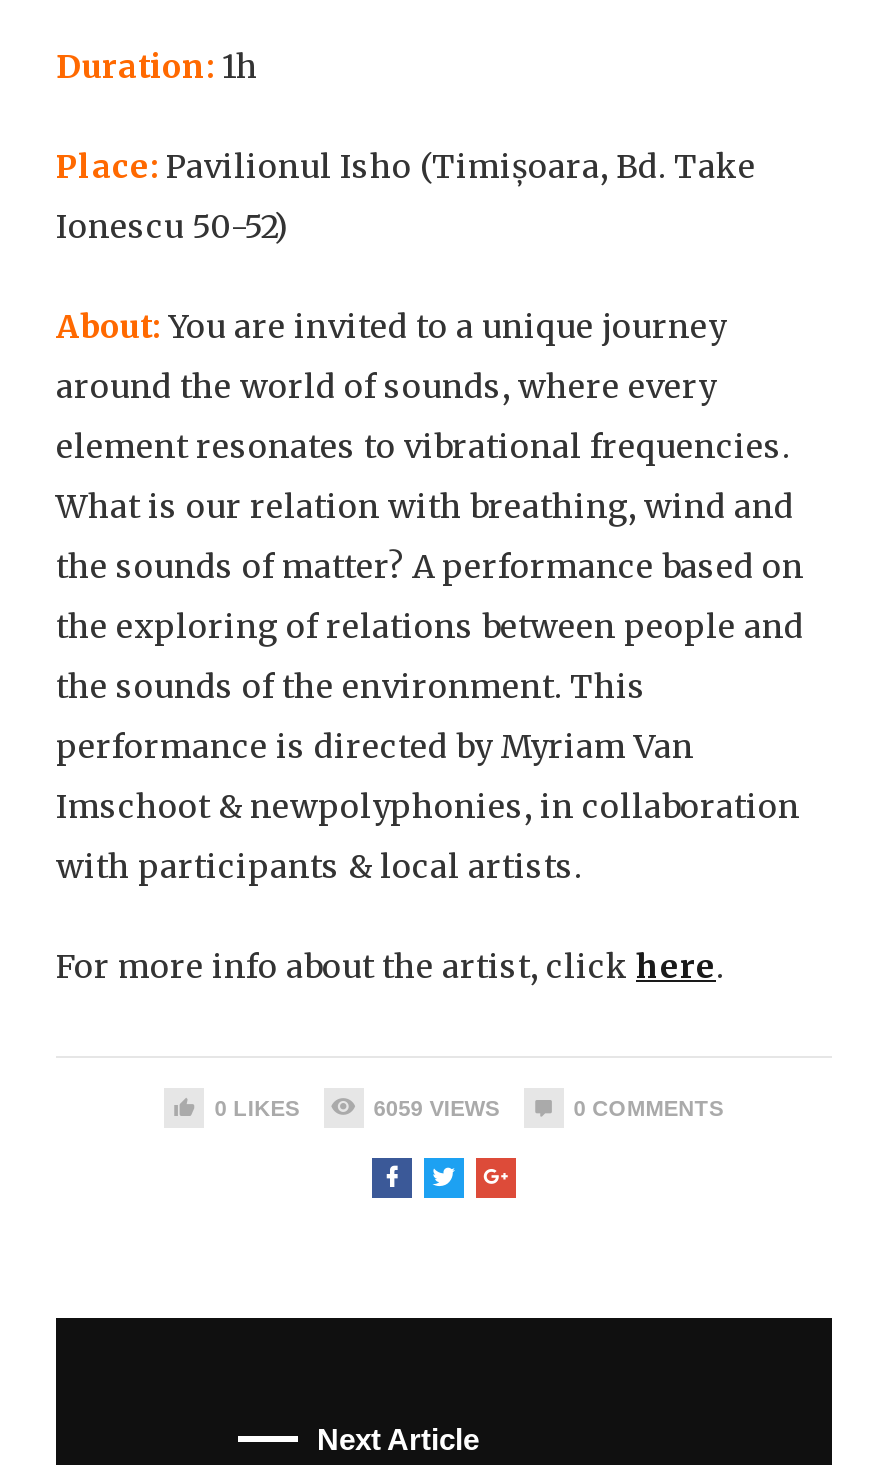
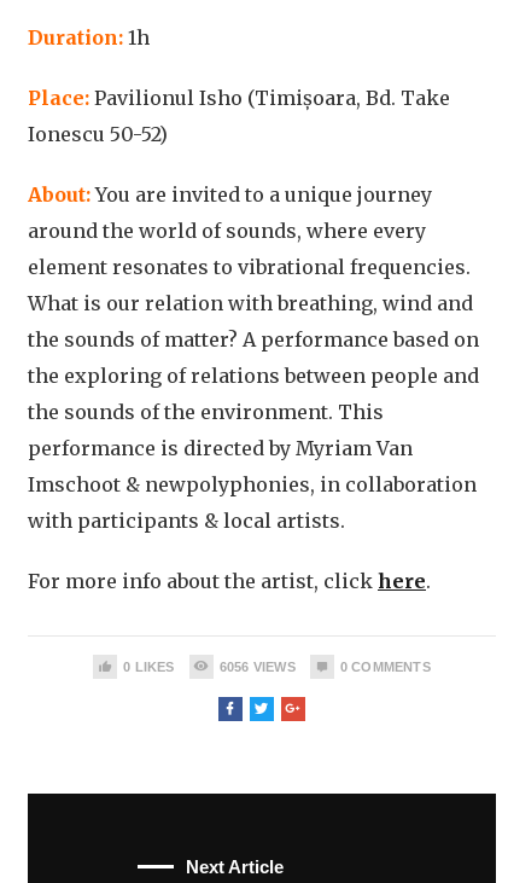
[373,1097,499,1121] 6059 VIEWS -> [219,660,295,674] 6056 VIEWS

